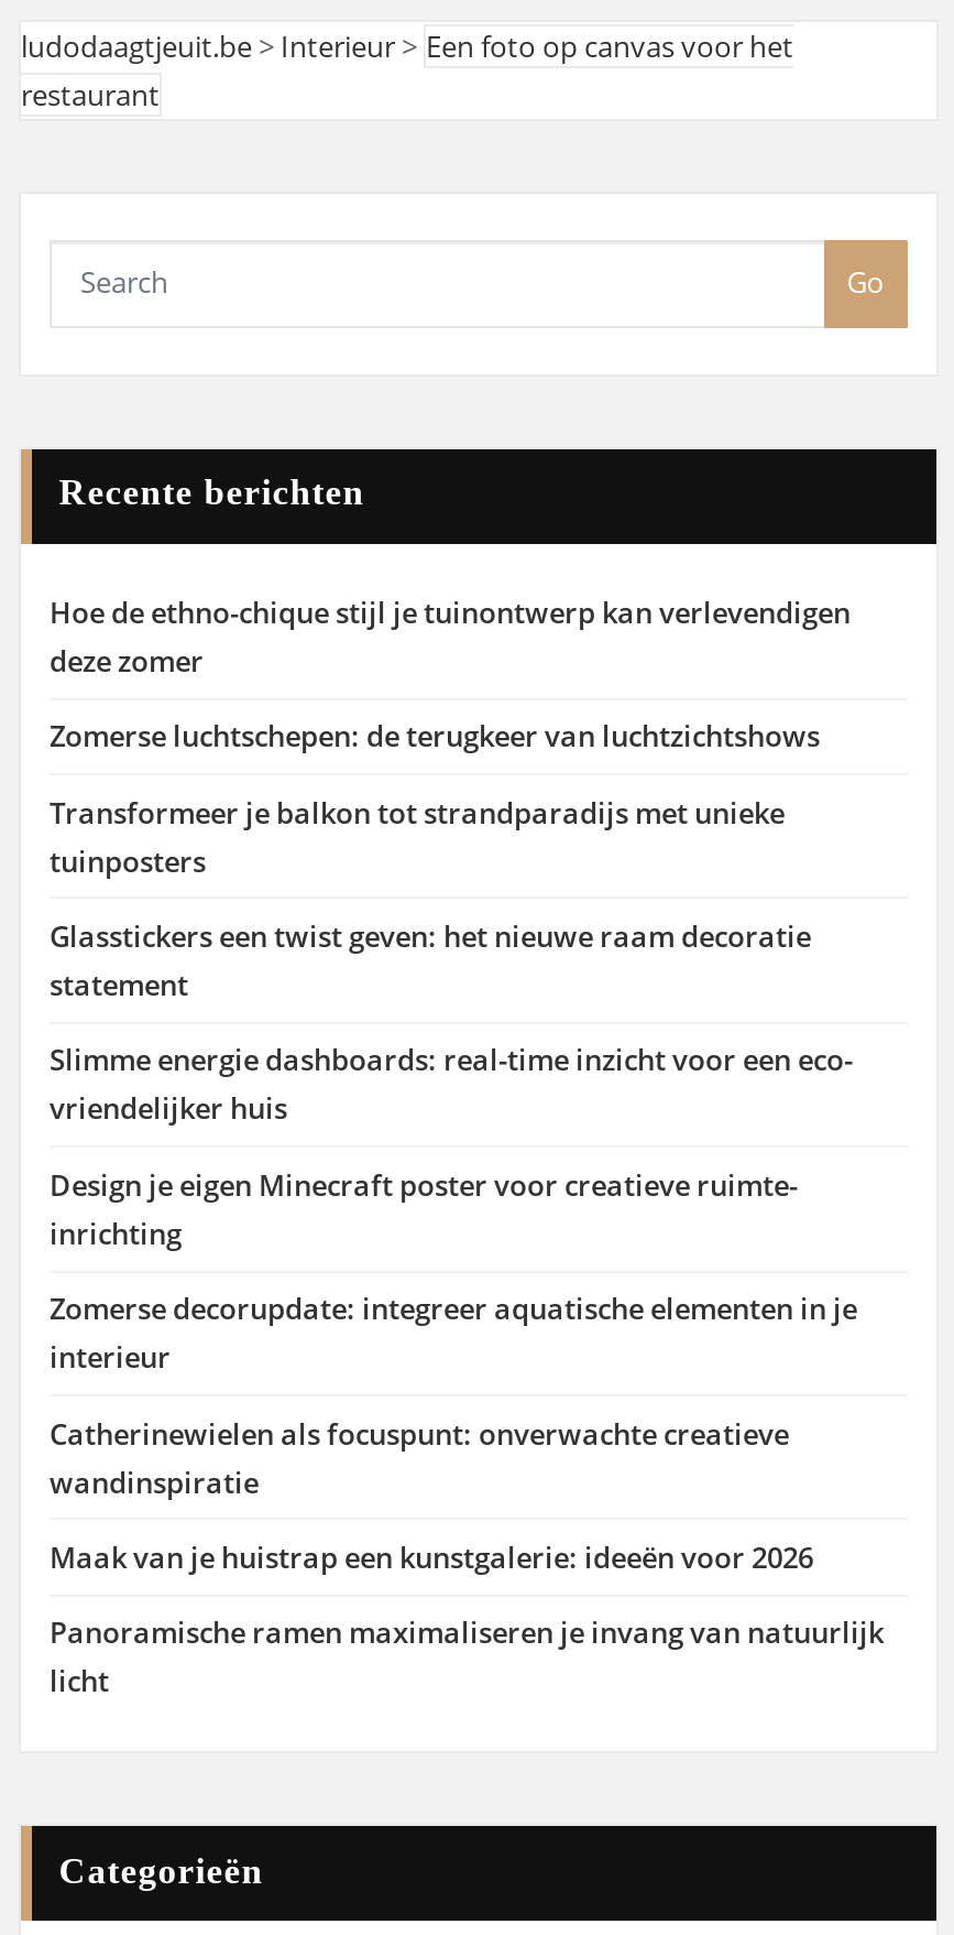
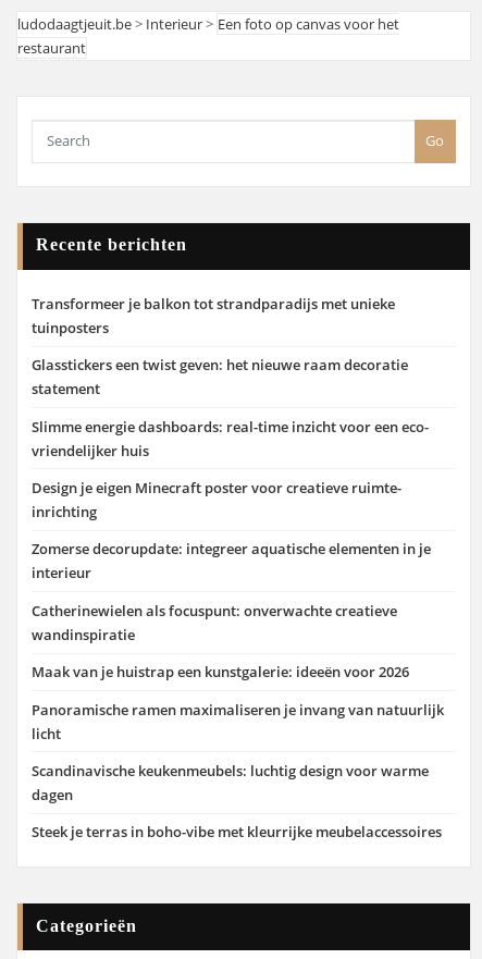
[50,593,851,756] Hoe de ethno-chique stijl je tuinontwerp kan verlevendigen | deze zomer | Zomerse luchtschepen: de terugkeer van luchtzichtshows -> none
moved [50,792,884,1701] -> [32,294,444,743]: Transformeer je balkon tot strandparadijs met unieke | tuinposters | Glasstickers een twist geven: het nieuwe raam decoratie | ... | Panoramische ramen maximaliseren je invang van natuurlijk | licht
none -> [32,761,442,842] Scandinavische keukenmeubels: luchtig design voor warme | dagen | Steek je terras in boho-vibe met kleurrijke meubelaccessoires

